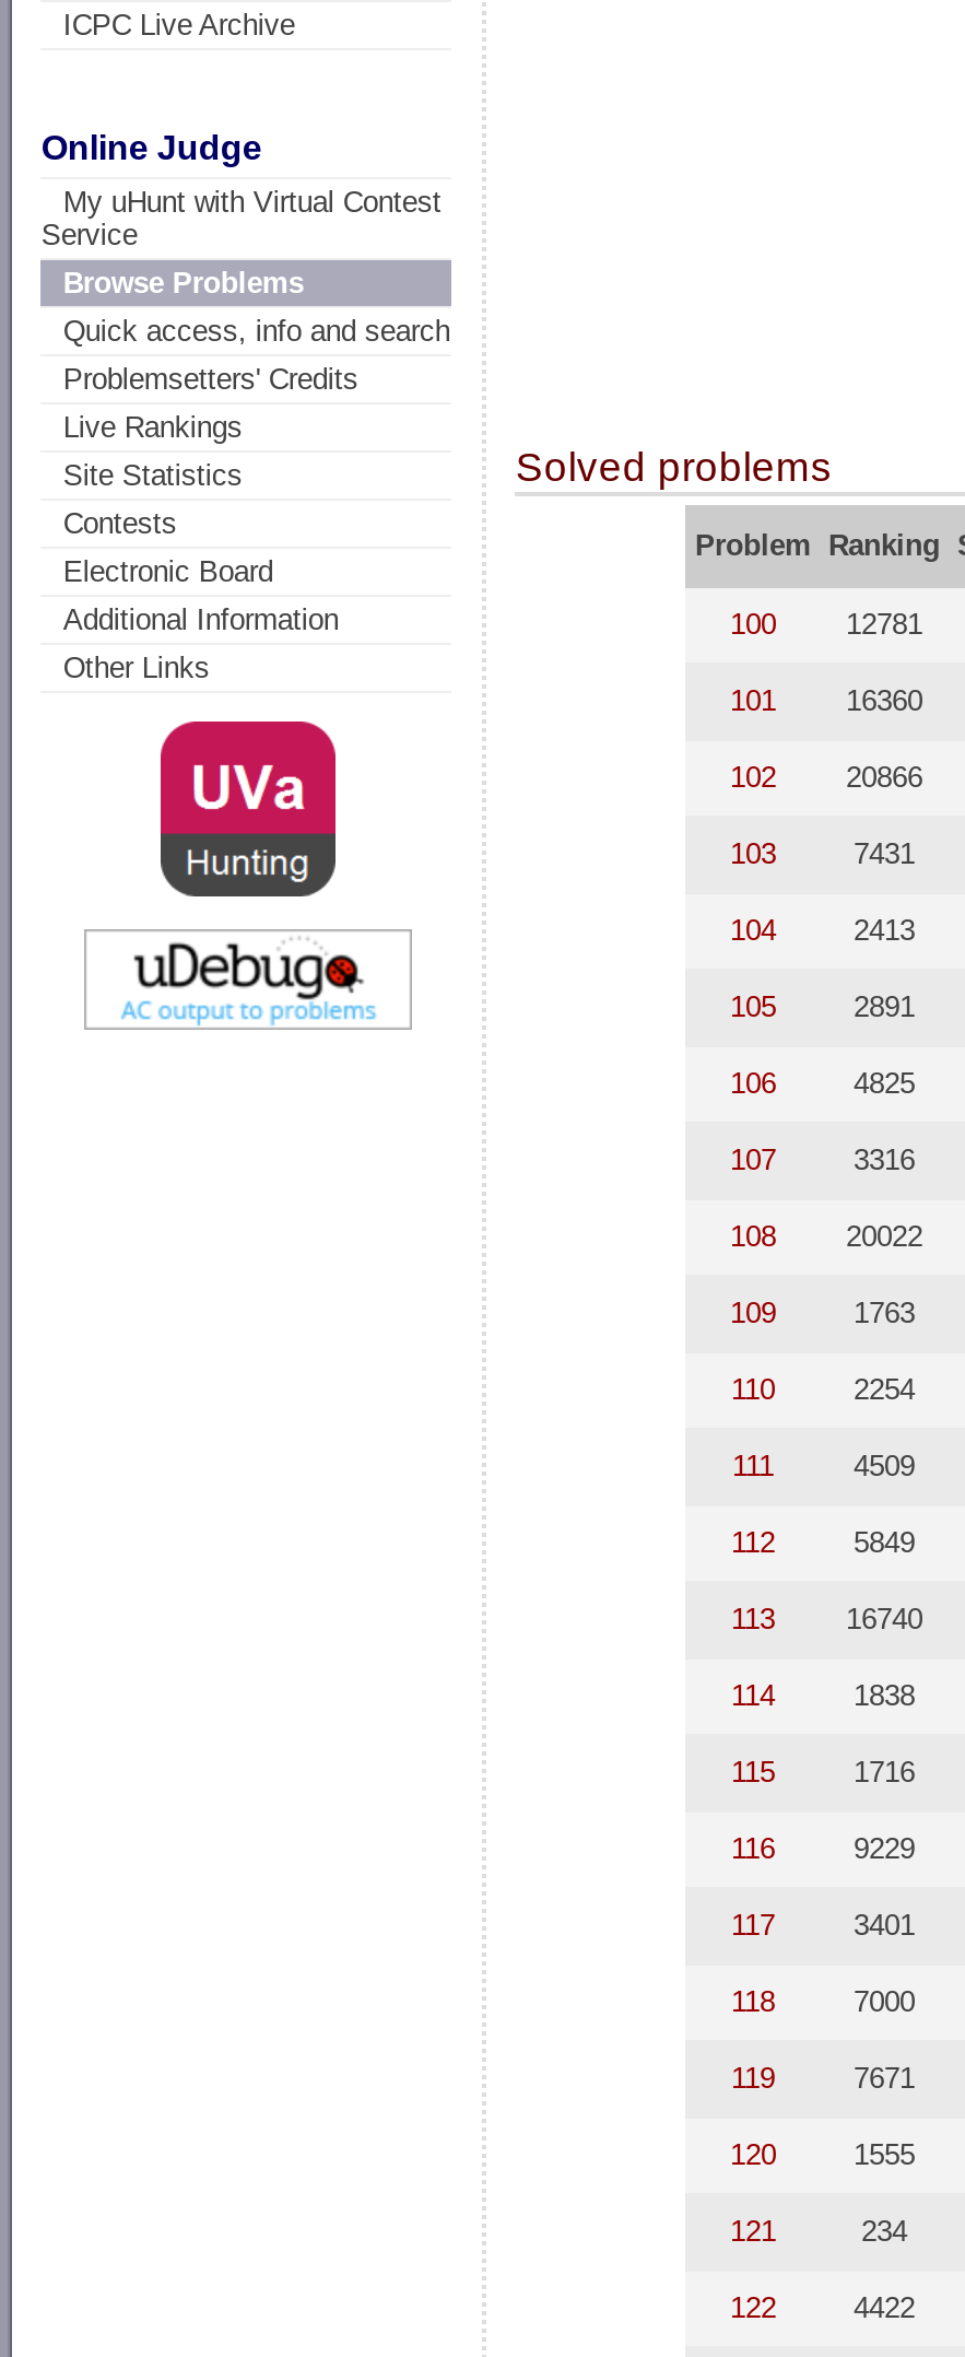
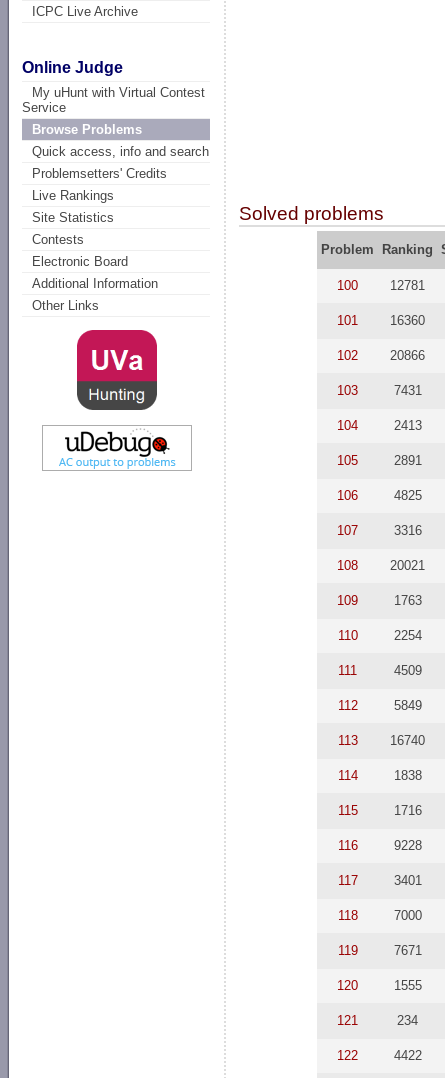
[846,1221,922,1253] 20022 -> [390,558,425,573] 20021
[854,1833,915,1866] 9229 -> [394,838,422,853] 9228

